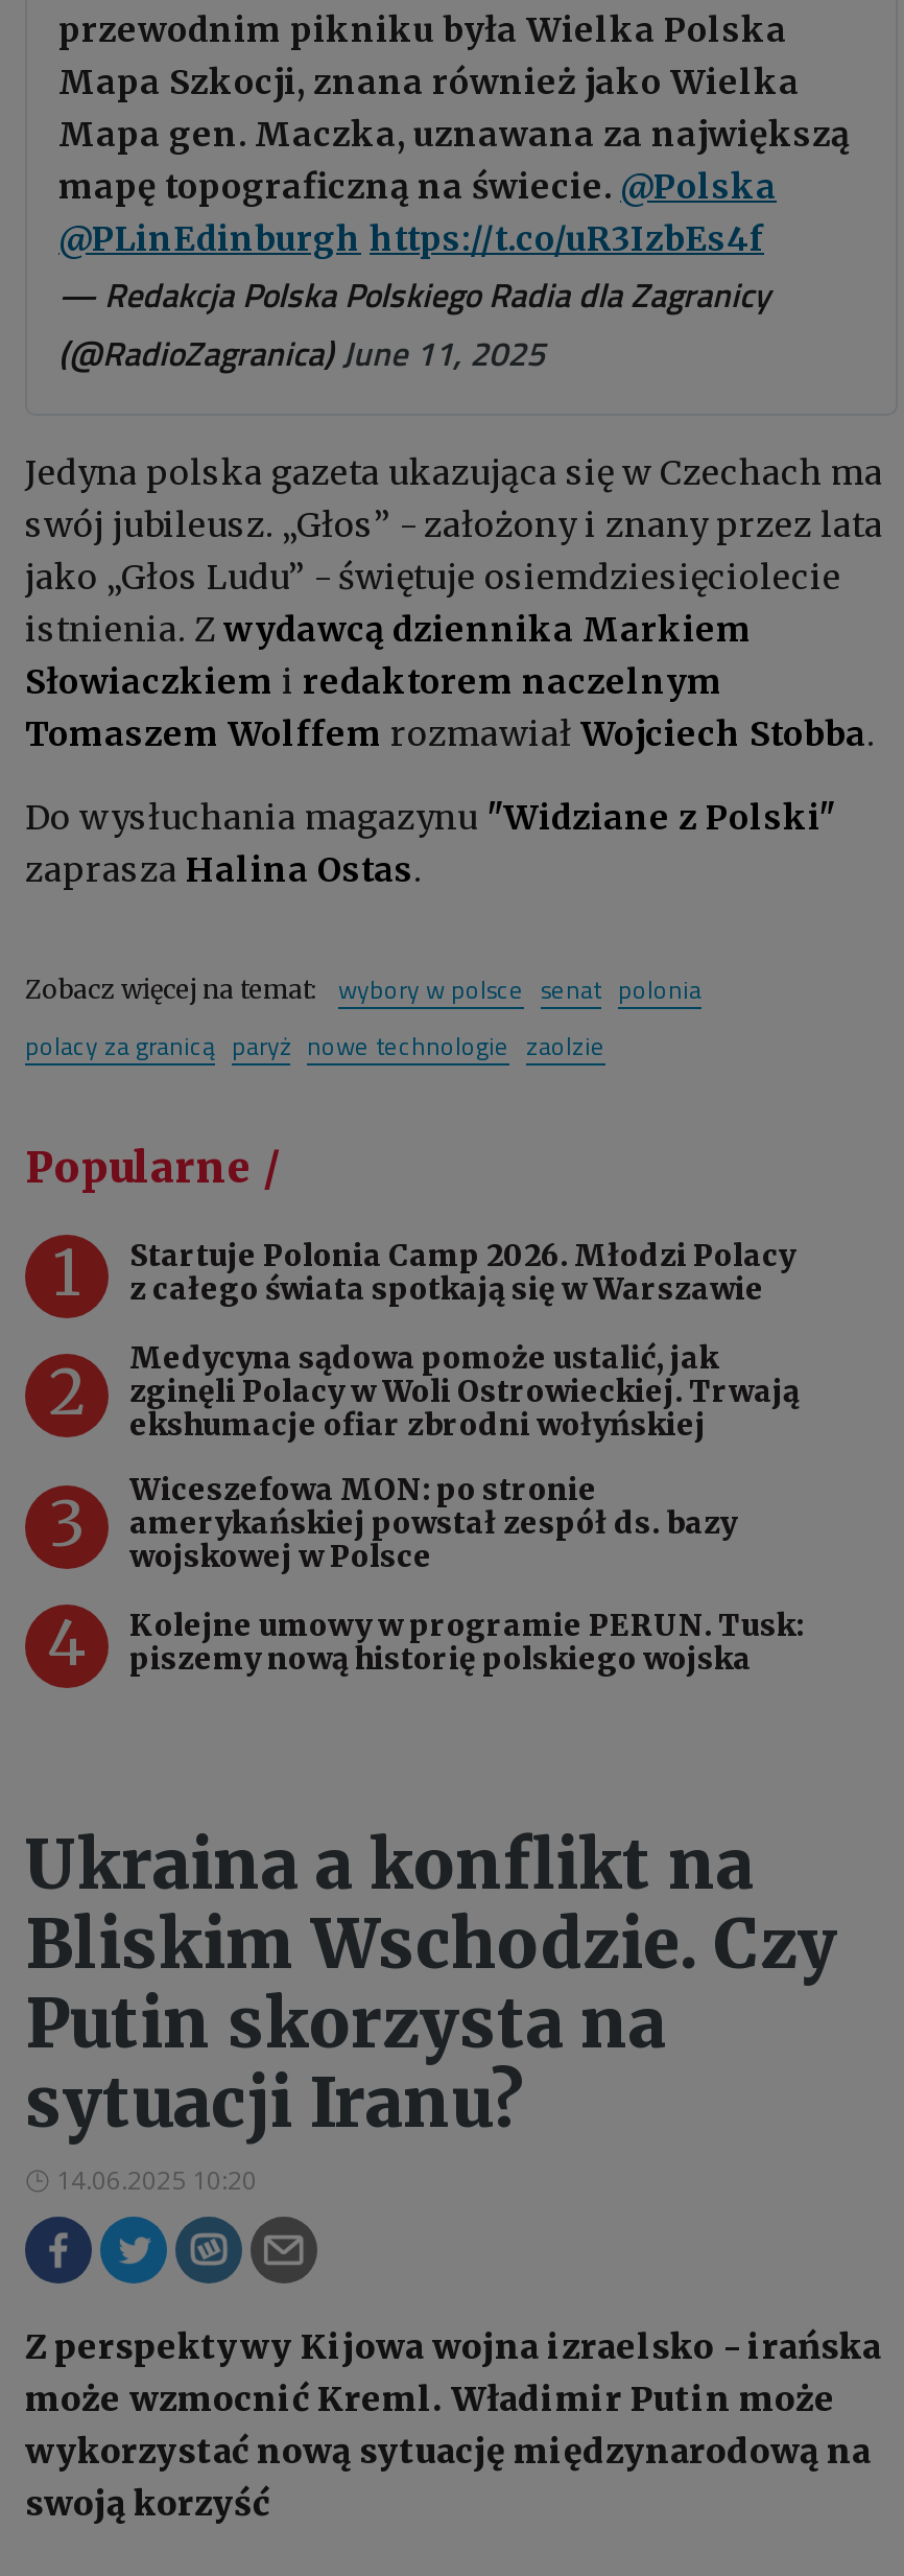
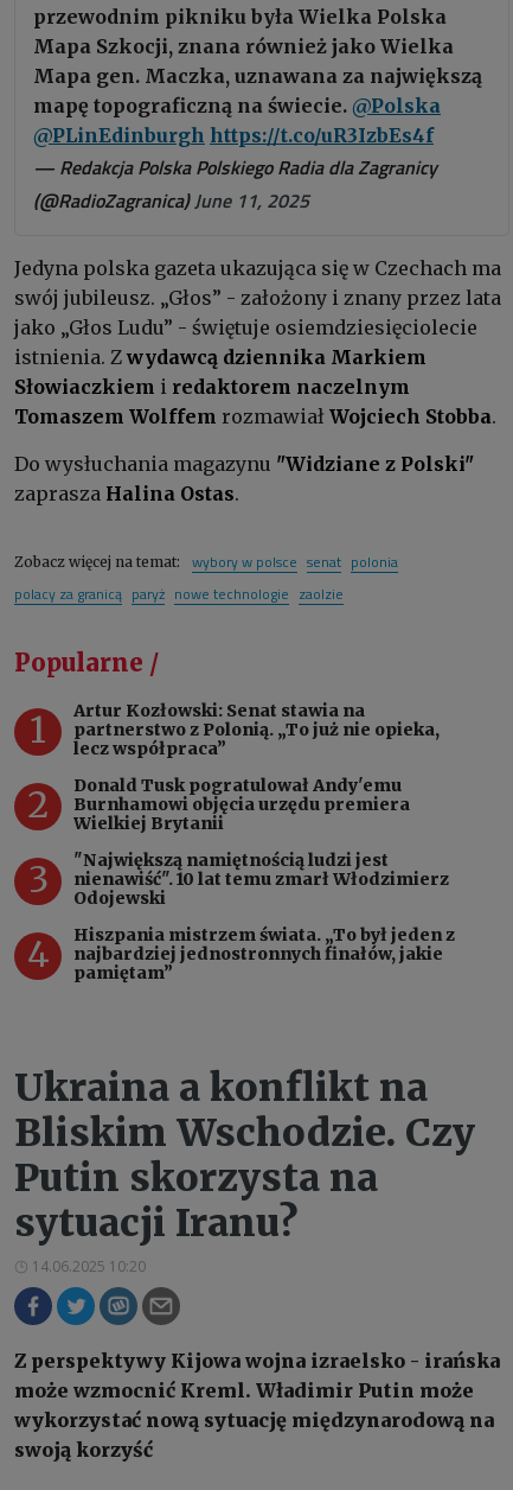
[129,1237,795,1308] Startuje Polonia Camp 2026. Młodzi Polacy | z całego świata spotkają się w Warszawie -> [73,700,440,759] Artur Kozłowski: Senat stawia na | partnerstwo z Polonią. „To już nie opieka, | lecz współpraca”
[129,1339,800,1443] Medycyna sądowa pomoże ustalić, jak | zginęli Polacy w Woli Ostrowieckiej. Trwają | ekshumacje ofiar zbrodni wołyńskiej -> [73,775,410,834] Donald Tusk pogratulował Andy'emu | Burnhamowi objęcia urzędu premiera | Wielkiej Brytanii
[129,1471,737,1575] Wiceszefowa MON: po stronie | amerykańskiej powstał zespół ds. bazy | wojskowej w Polsce -> [73,849,449,909] "Największą namiętnością ludzi jest | nienawiść". 10 lat temu zmarł Włodzimierz | Odojewski
[129,1606,804,1677] Kolejne umowy w programie PERUN. Tusk: | piszemy nową historię polskiego wojska -> [73,924,455,983] Hiszpania mistrzem świata. „To był jeden z | najbardziej jednostronnych finałów, jakie | pamiętam”

